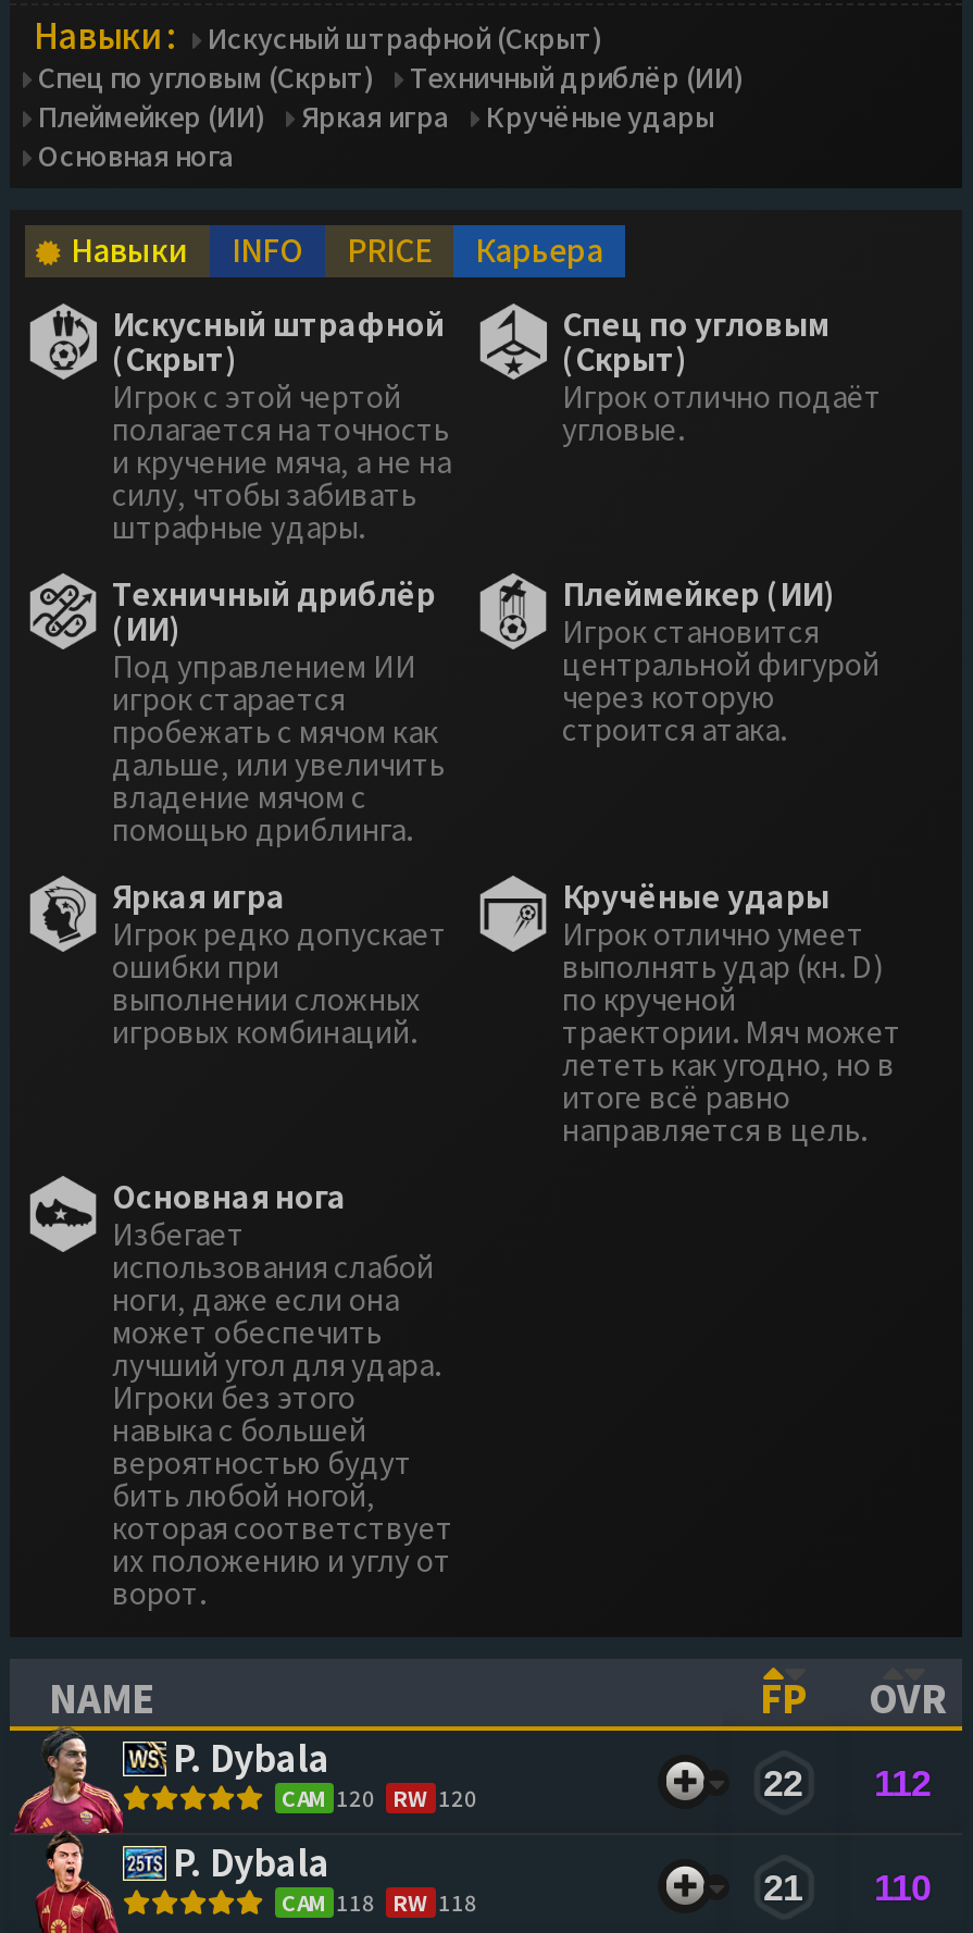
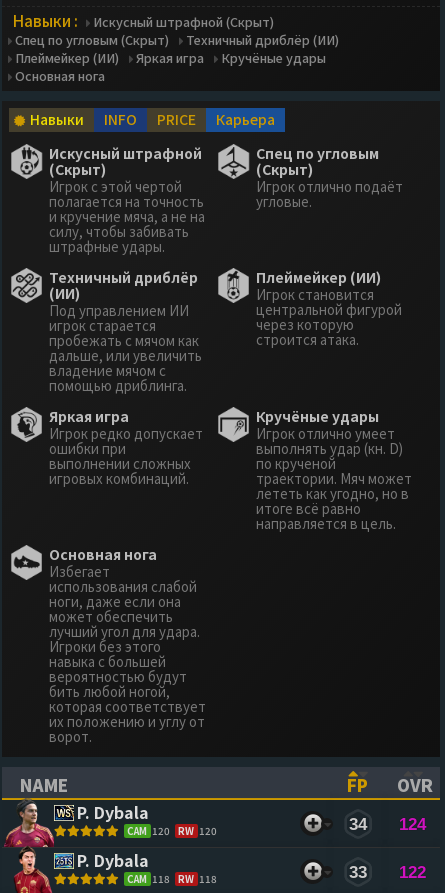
[763,1764,802,1806] 22 -> [348,815,366,834] 34
[874,1764,931,1806] 112 -> [399,815,426,834] 124
[763,1869,802,1910] 21 -> [348,863,366,882] 33
[874,1869,931,1910] 110 -> [399,863,426,882] 122

